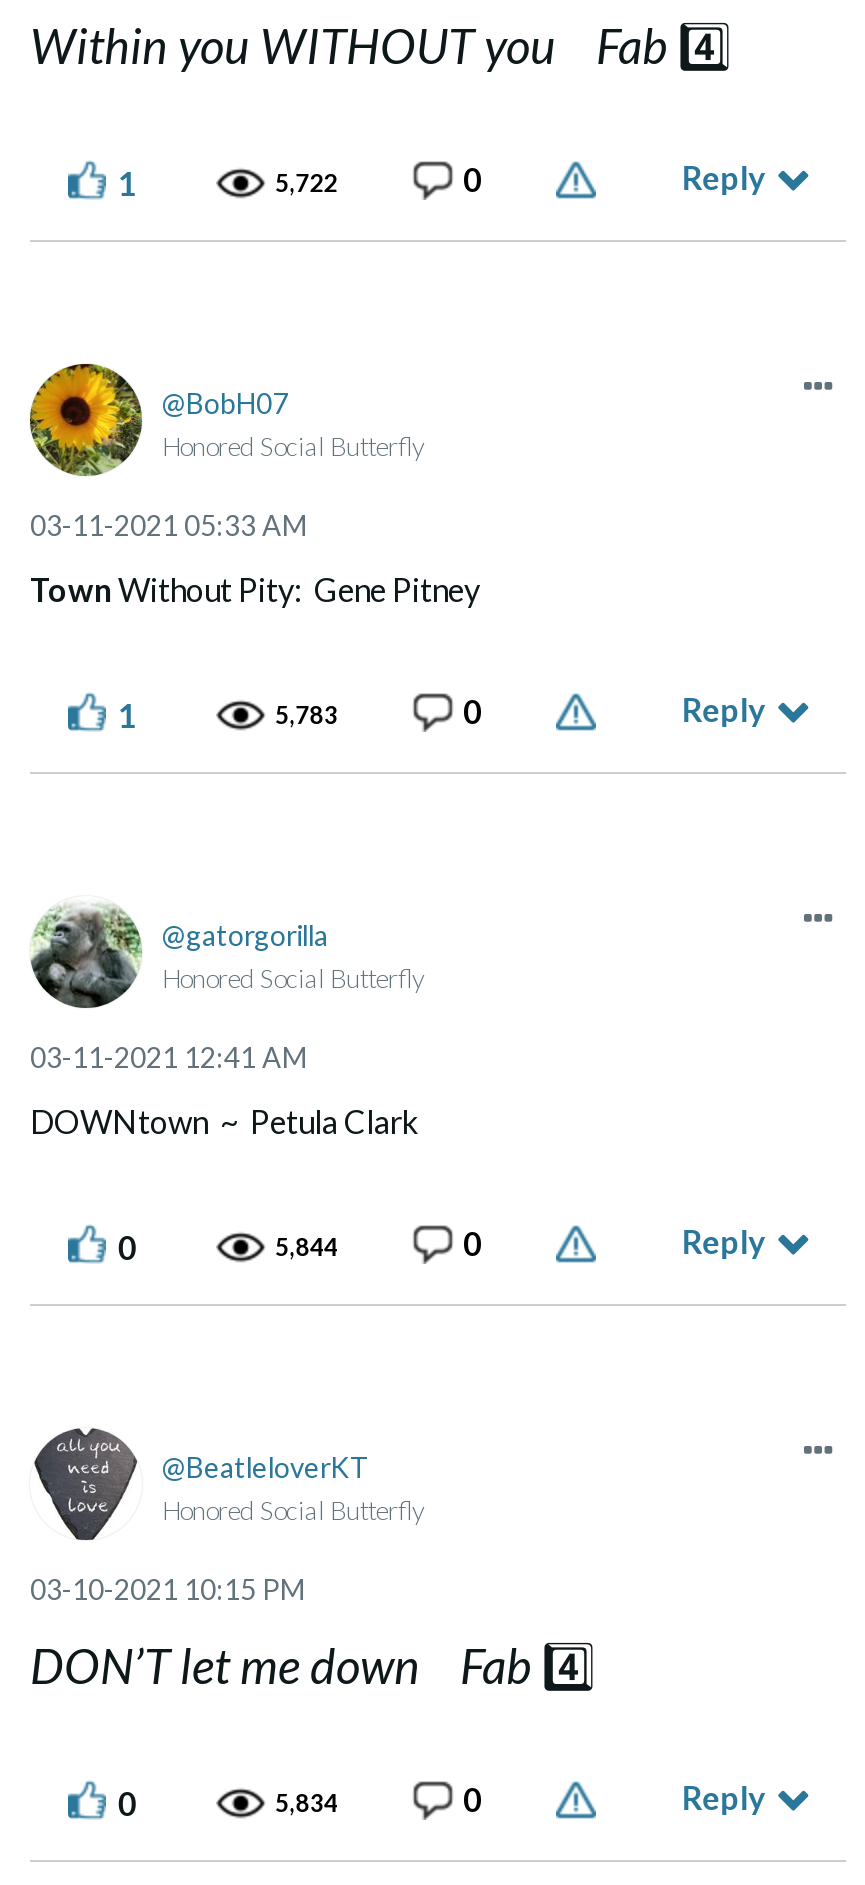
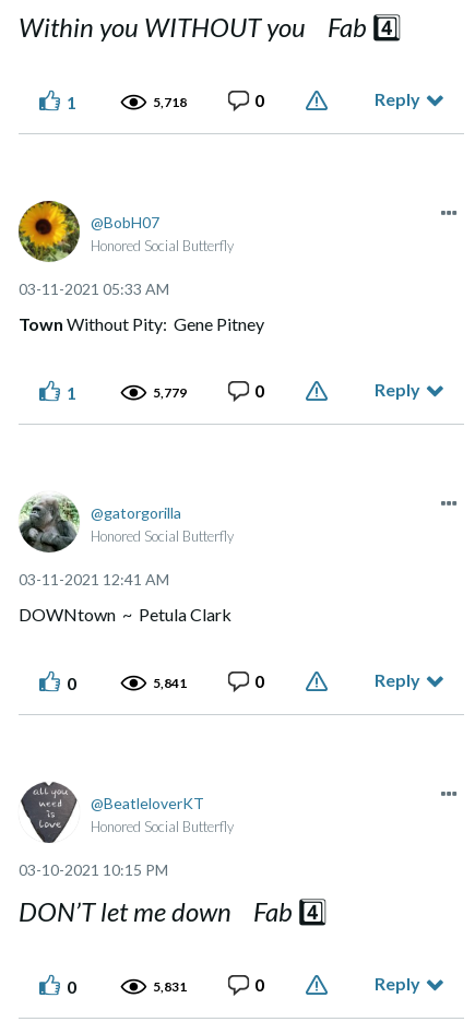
[275,167,337,197] 5,722 -> [153,94,186,110] 5,718
[275,699,337,729] 5,783 -> [153,384,186,400] 5,779
[275,1231,337,1261] 5,844 -> [153,674,186,691] 5,841
[275,1787,337,1817] 5,834 -> [153,978,186,994] 5,831

